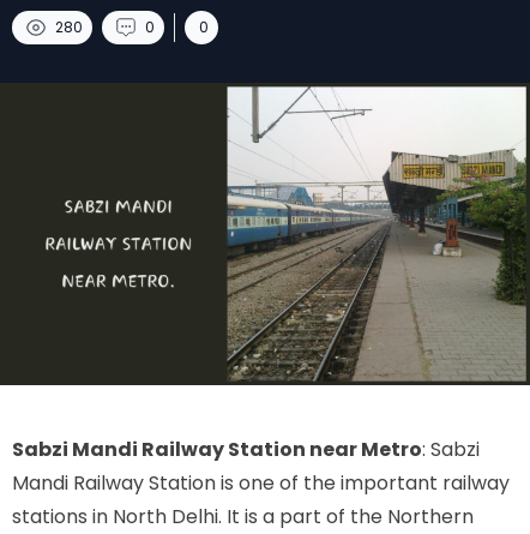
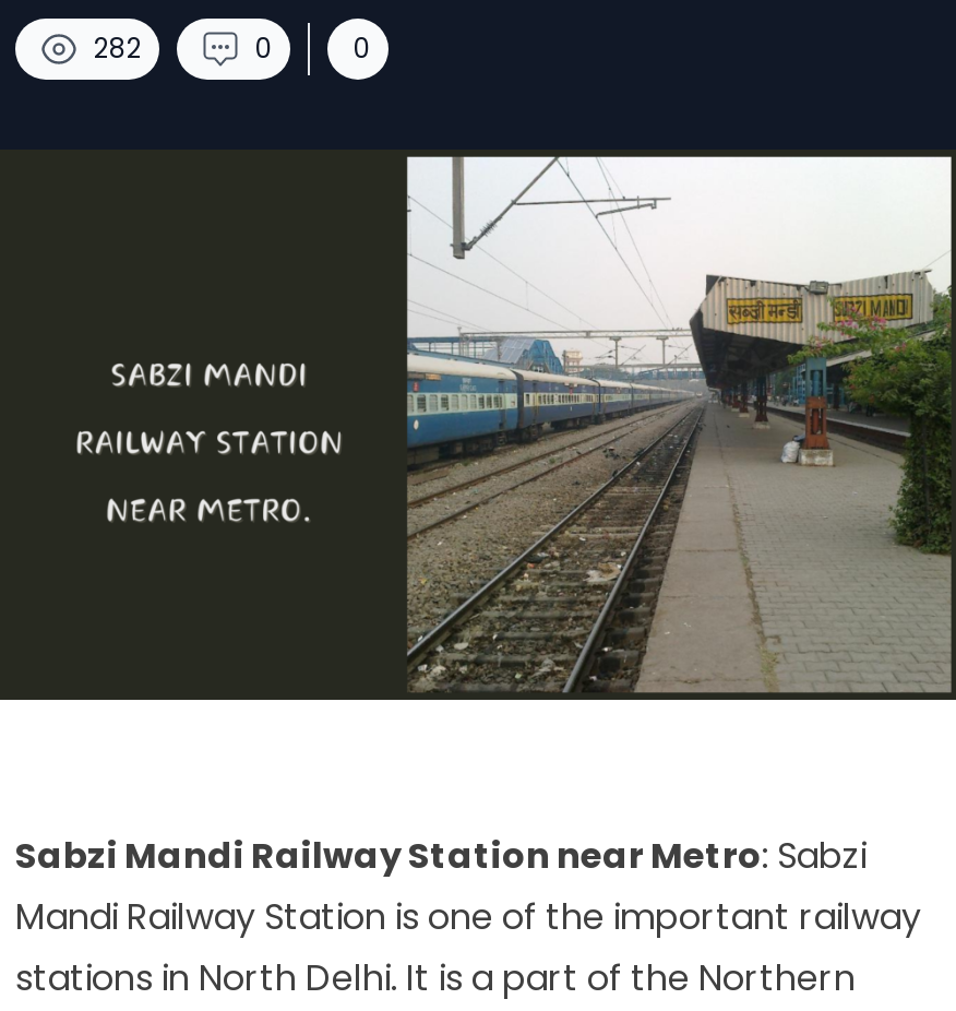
[55,17,83,37] 280 -> [94,29,142,67] 282

